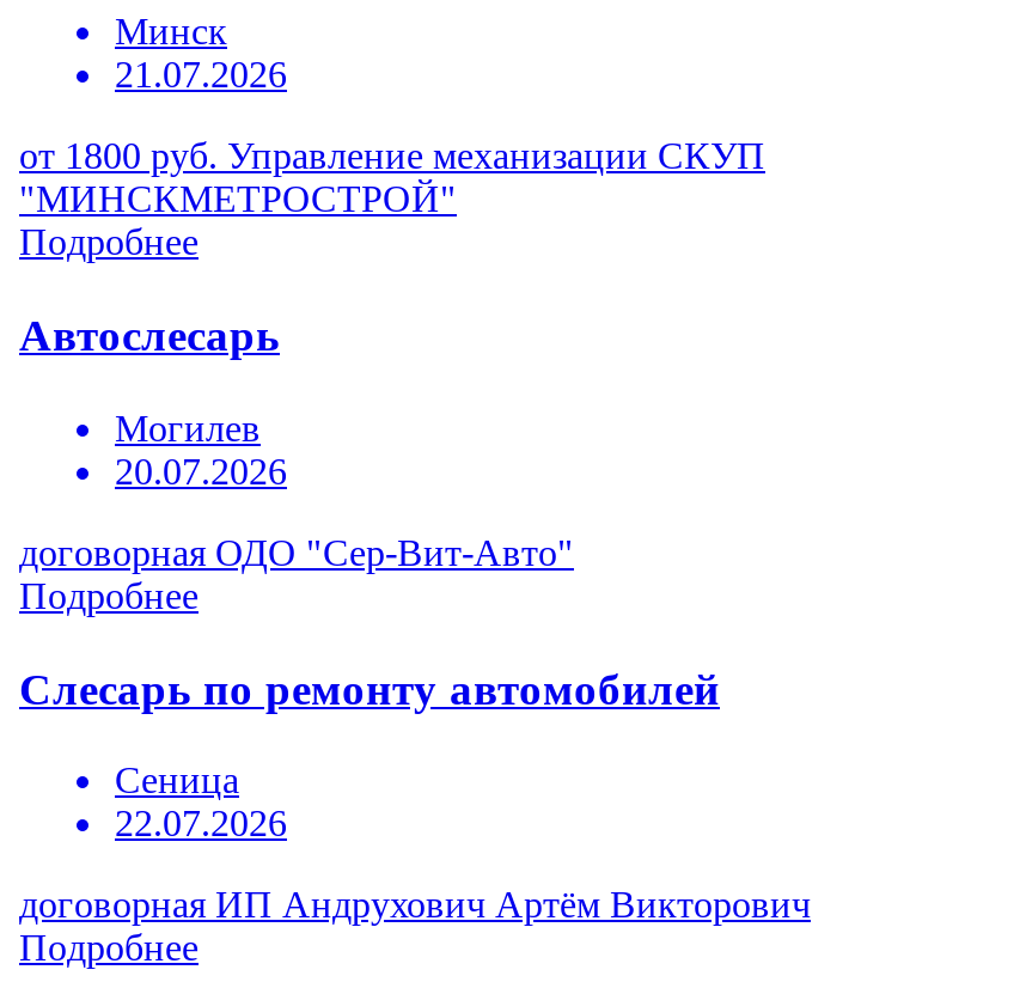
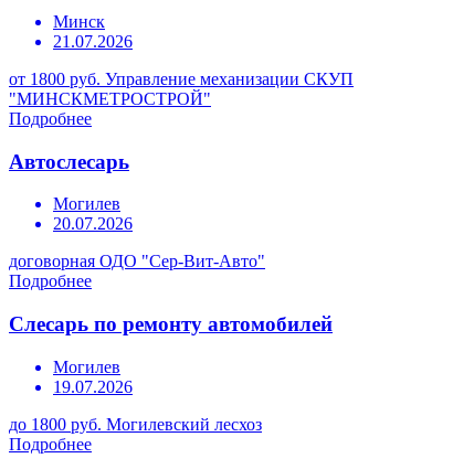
[115,760,287,844] Сеница | 22.07.2026 -> [53,357,133,396] Могилев | 19.07.2026
[19,885,811,925] договорная ИП Андрухович Артём Викторович -> [9,415,262,433] до 1800 руб. Могилевский лесхоз

